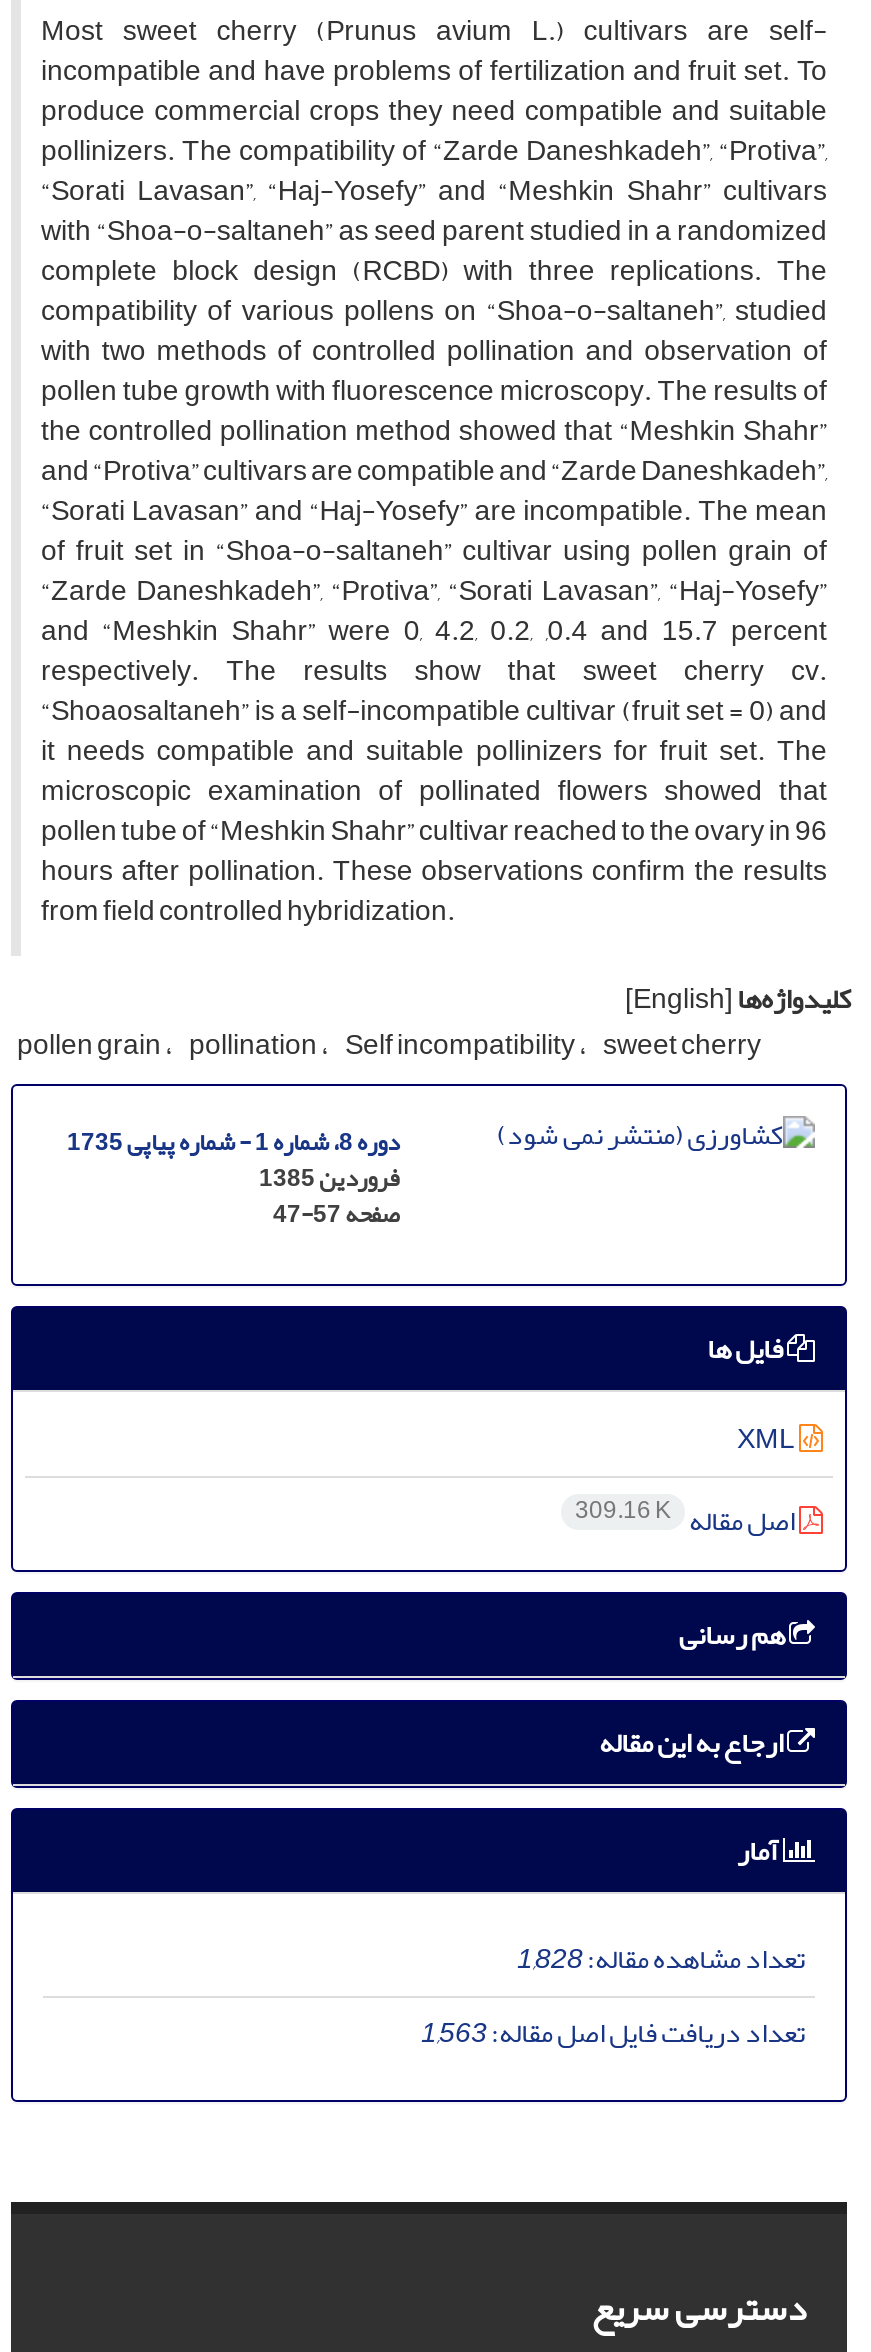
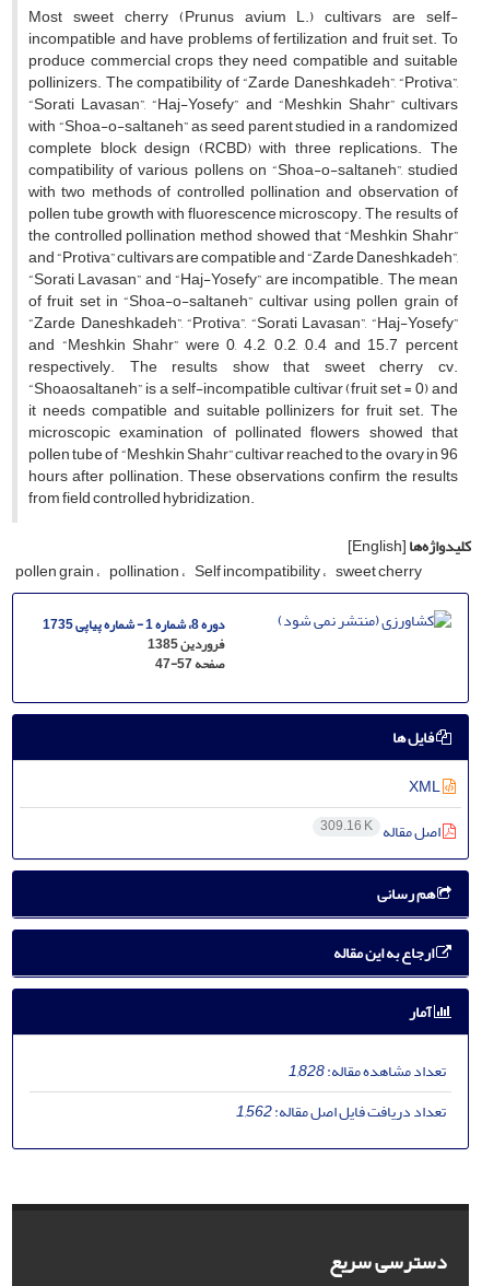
[421,2005,805,2059] تعداد دریافت فایل اصل مقاله:1,563 -> [236,1096,446,1126] تعداد دریافت فایل اصل مقاله:1,562

